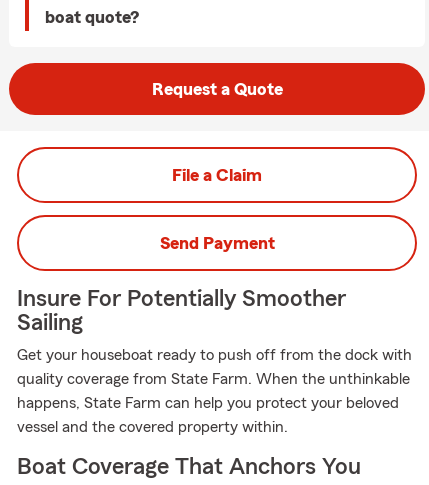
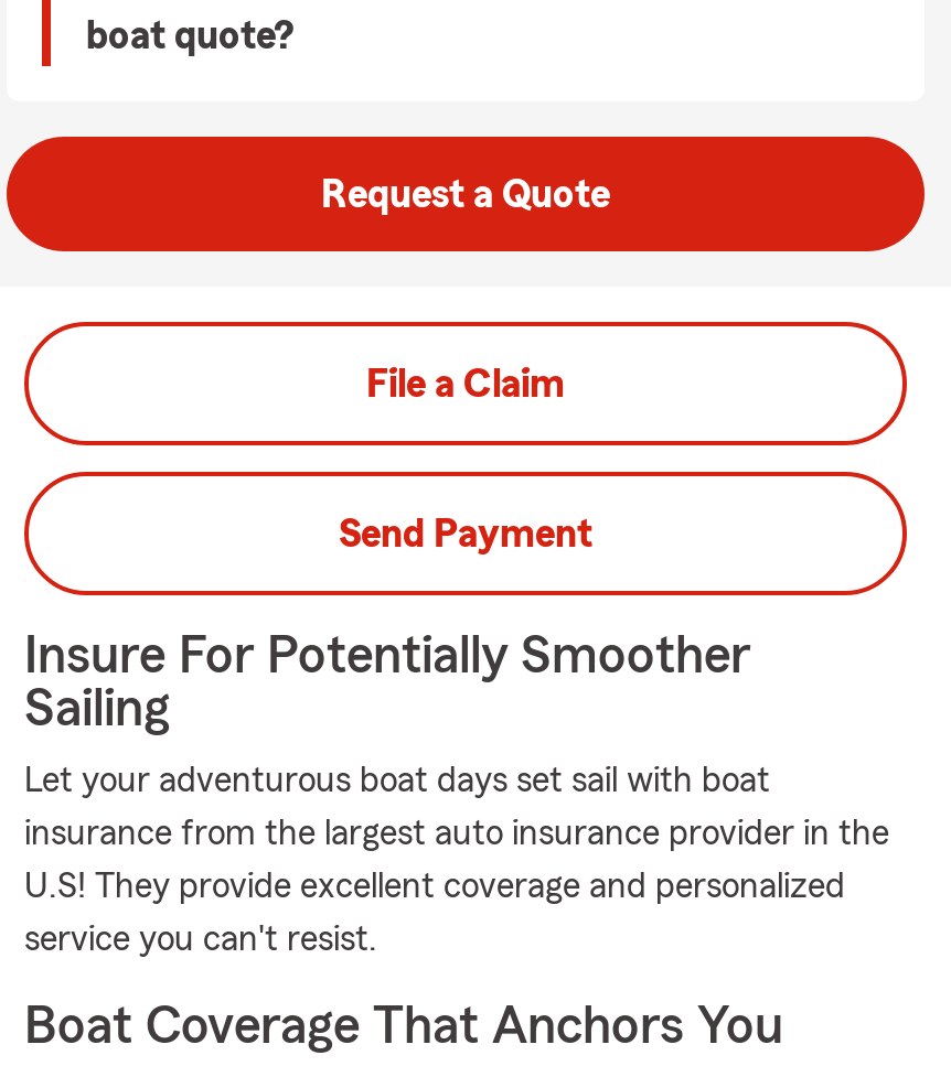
[17,347,412,363] Get your houseboat ready to push off from the dock with -> [24,763,770,798] Let your adventurous boat days set sail with boat
[17,371,410,387] quality coverage from State Farm. When the unthinkable -> [24,816,889,851] insurance from the largest auto insurance provider in the
[17,395,399,411] happens, State Farm can help you protect your beloved -> [24,869,845,904] U.S! They provide excellent coverage and personalized
[17,419,288,435] vessel and the covered property within. -> [24,922,377,957] service you can't resist.

